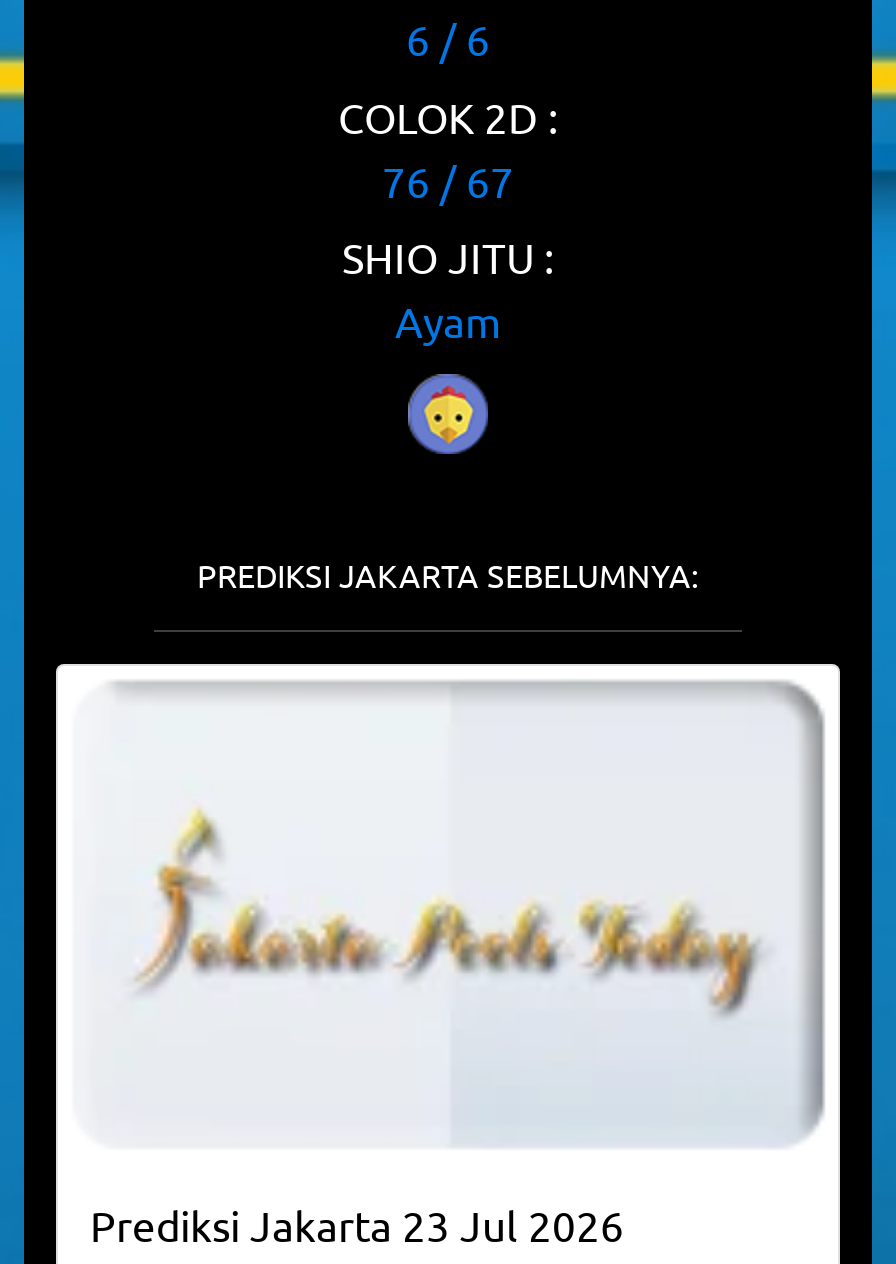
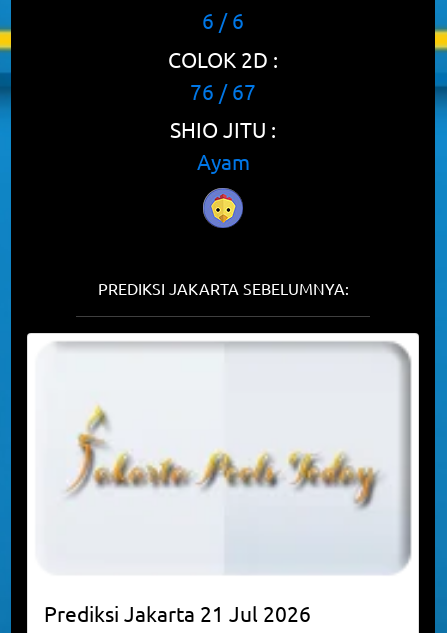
[90,1198,624,1250] Prediksi Jakarta 23 Jul 2026 -> [44,600,311,626] Prediksi Jakarta 21 Jul 2026

